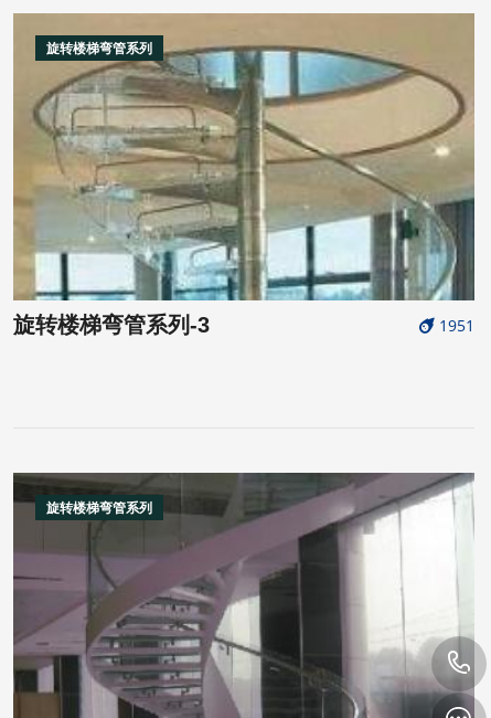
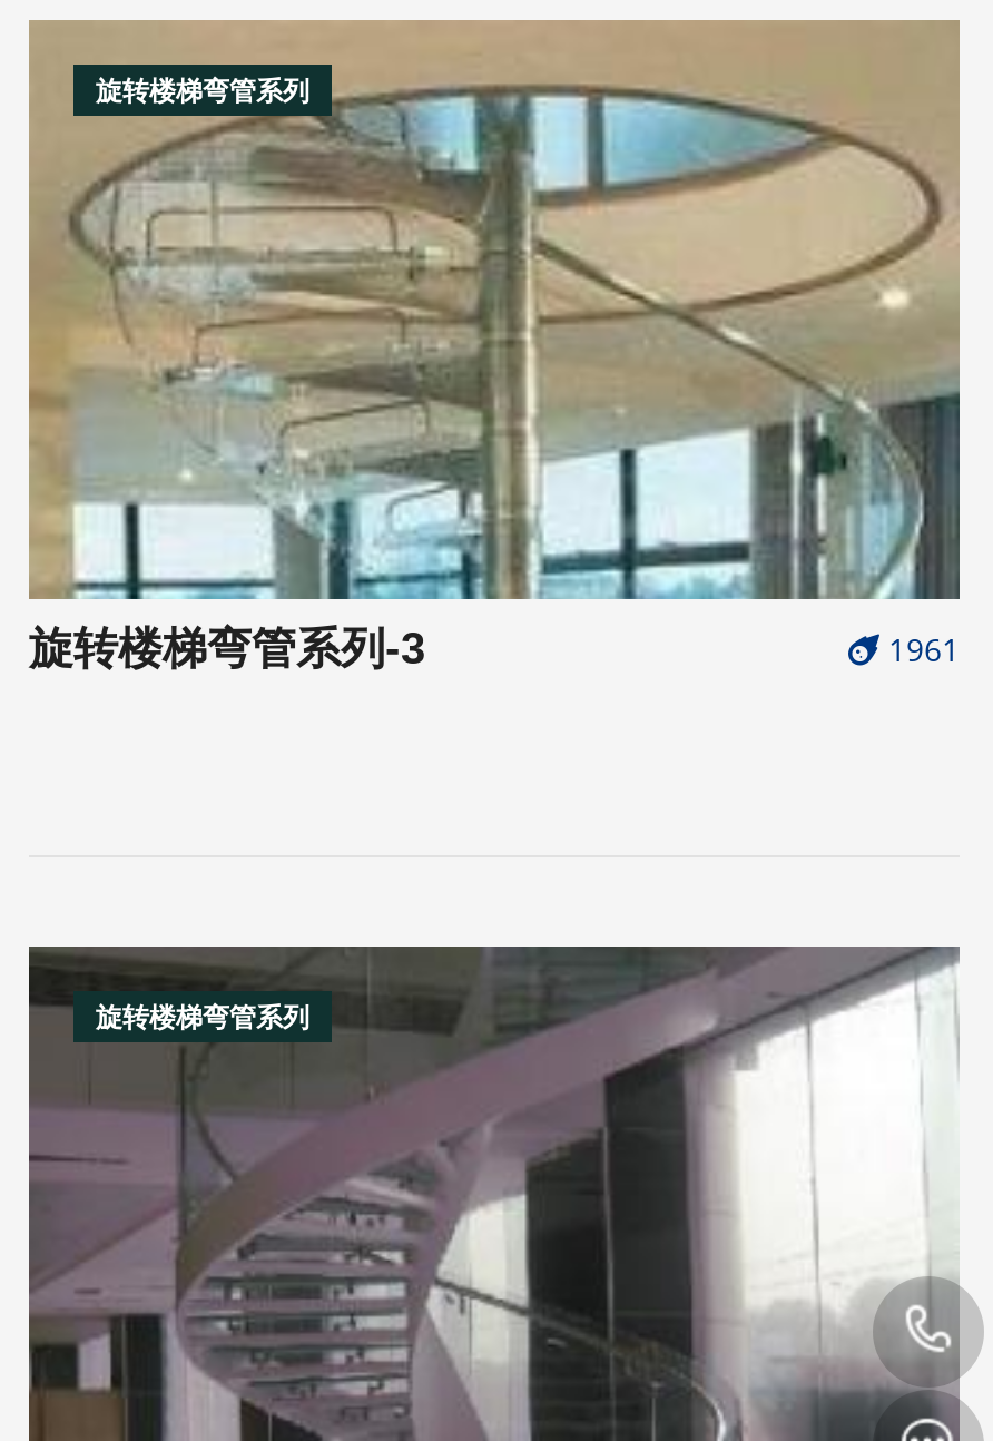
[435,315,474,336] 1951 -> [879,628,960,670] 1961

